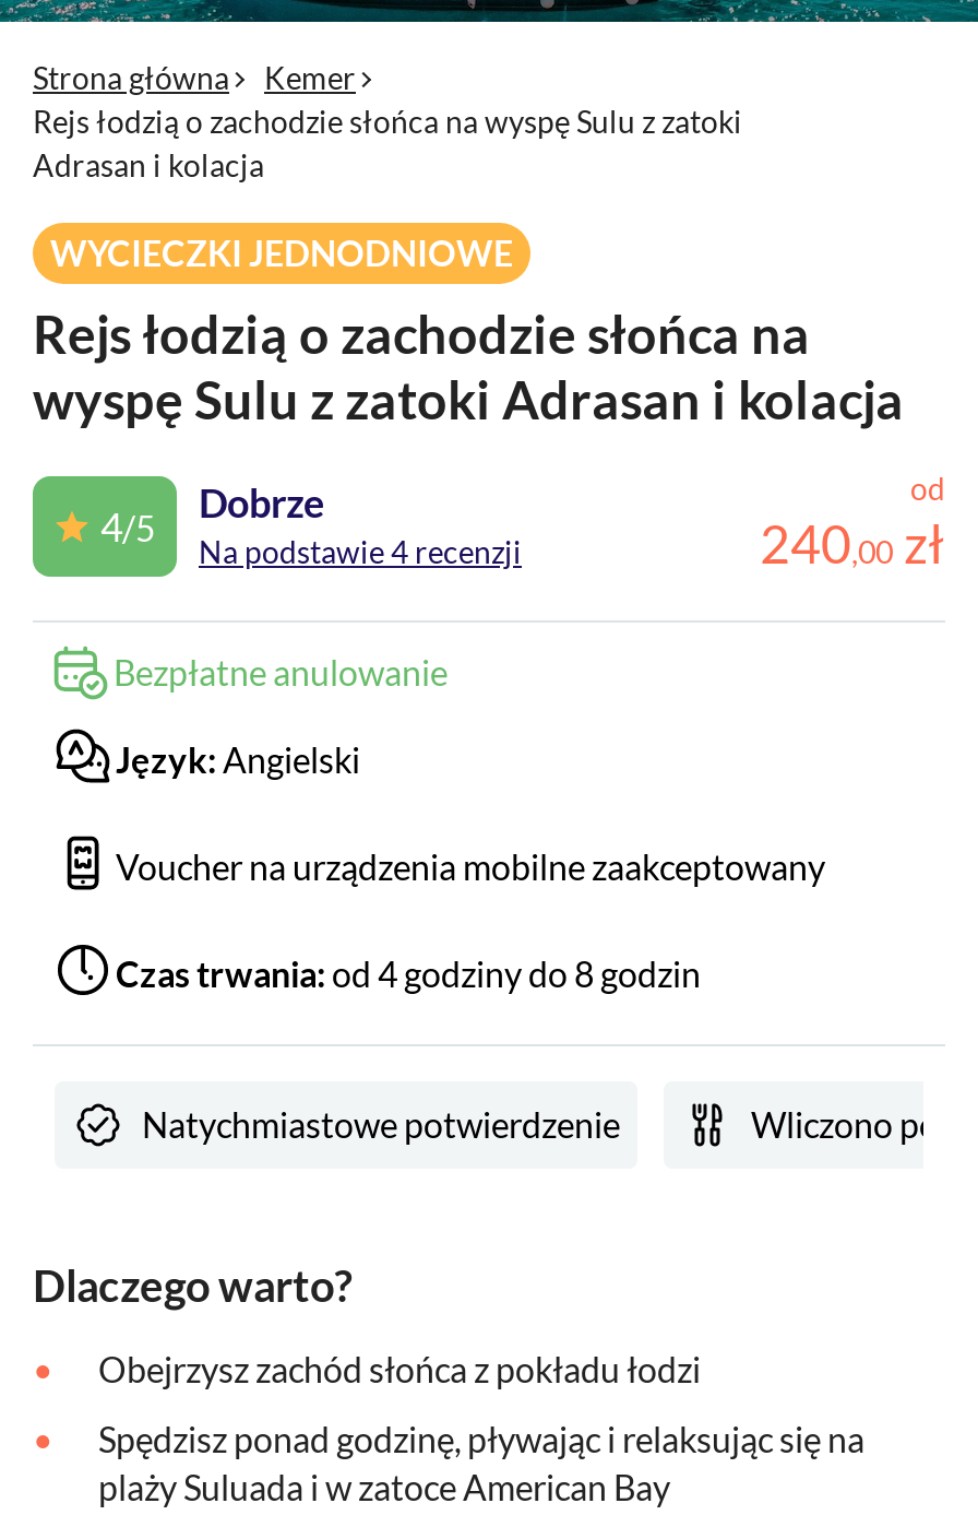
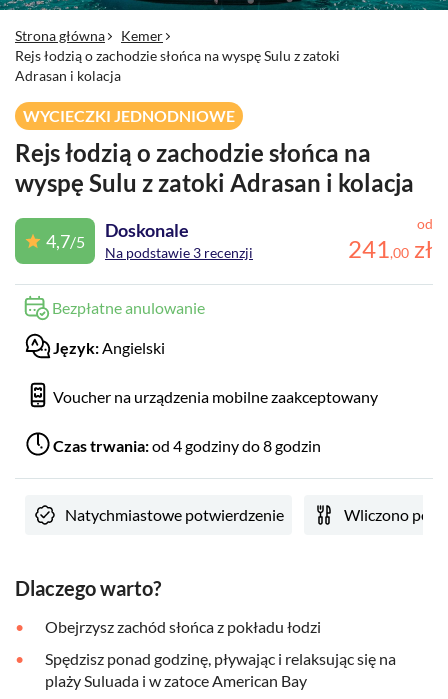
[100,479,522,571] 4/5 | Dobrze | Na podstawie 4 recenzji -> [46,219,253,261] 4,7/5 | Doskonale | Na podstawie 3 recenzji
[760,512,945,575] 240,00 zł -> [348,234,433,263] 241,00 zł

